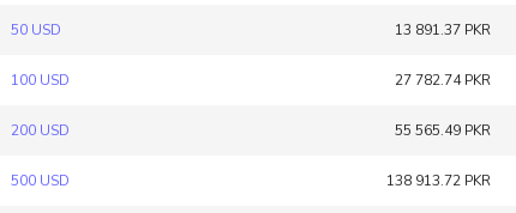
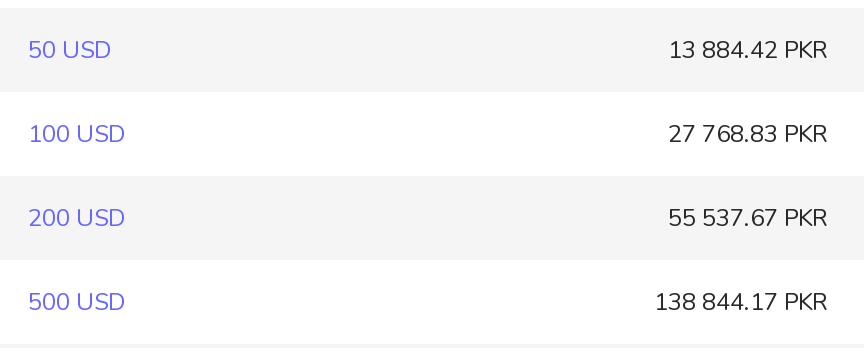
[395,20,491,39] 13 891.37 PKR -> [668,34,828,66] 13 884.42 PKR
[395,71,491,90] 27 782.74 PKR -> [668,118,828,150] 27 768.83 PKR
[395,121,491,140] 55 565.49 PKR -> [668,202,828,234] 55 537.67 PKR
[386,171,491,190] 138 913.72 PKR -> [654,286,828,318] 138 844.17 PKR

